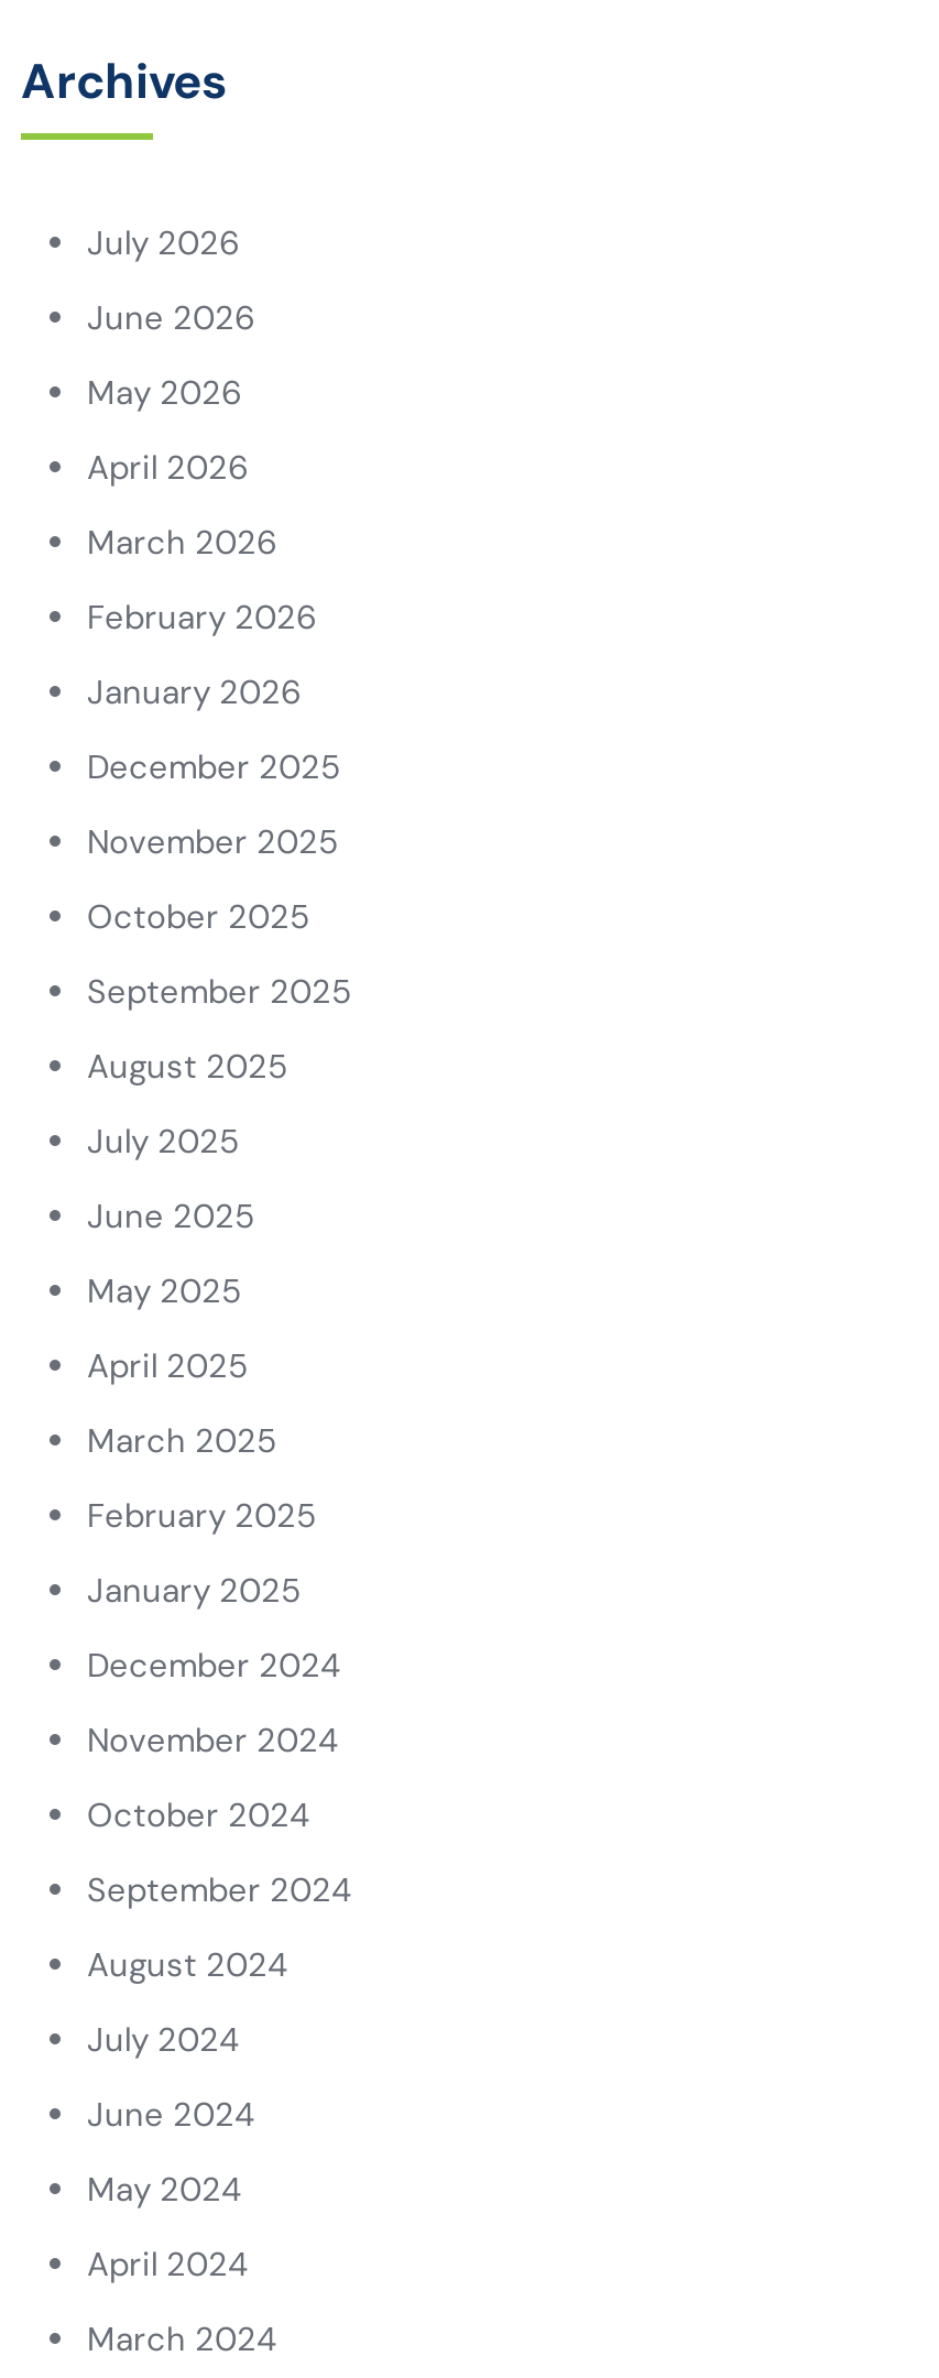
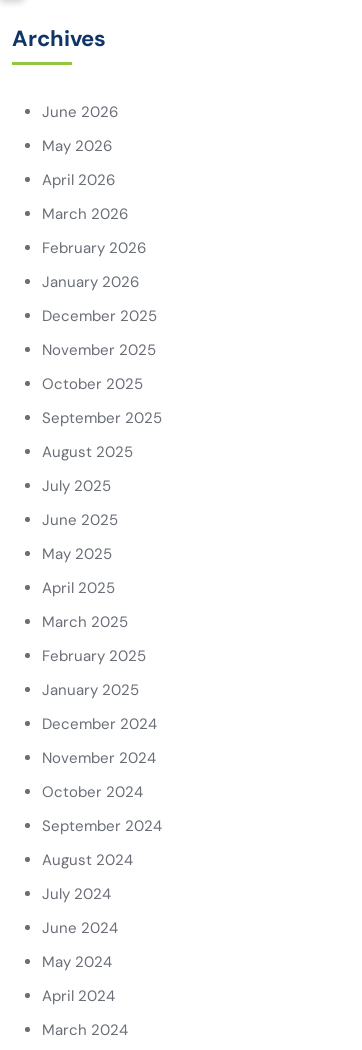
[87,222,239,266] July 2026 -> none

